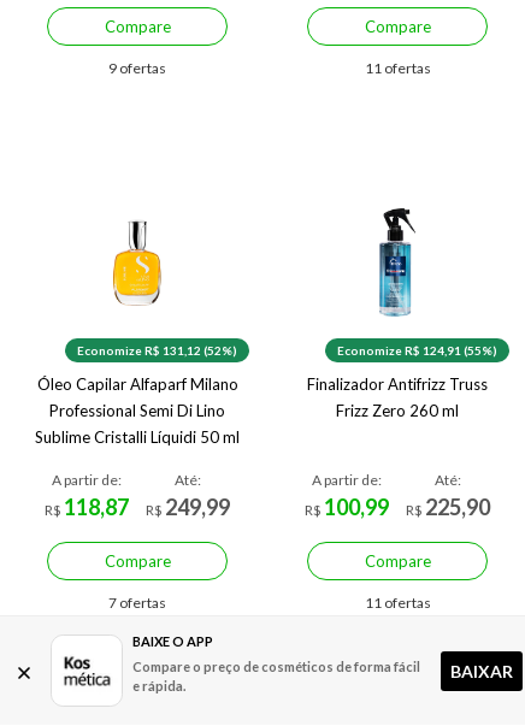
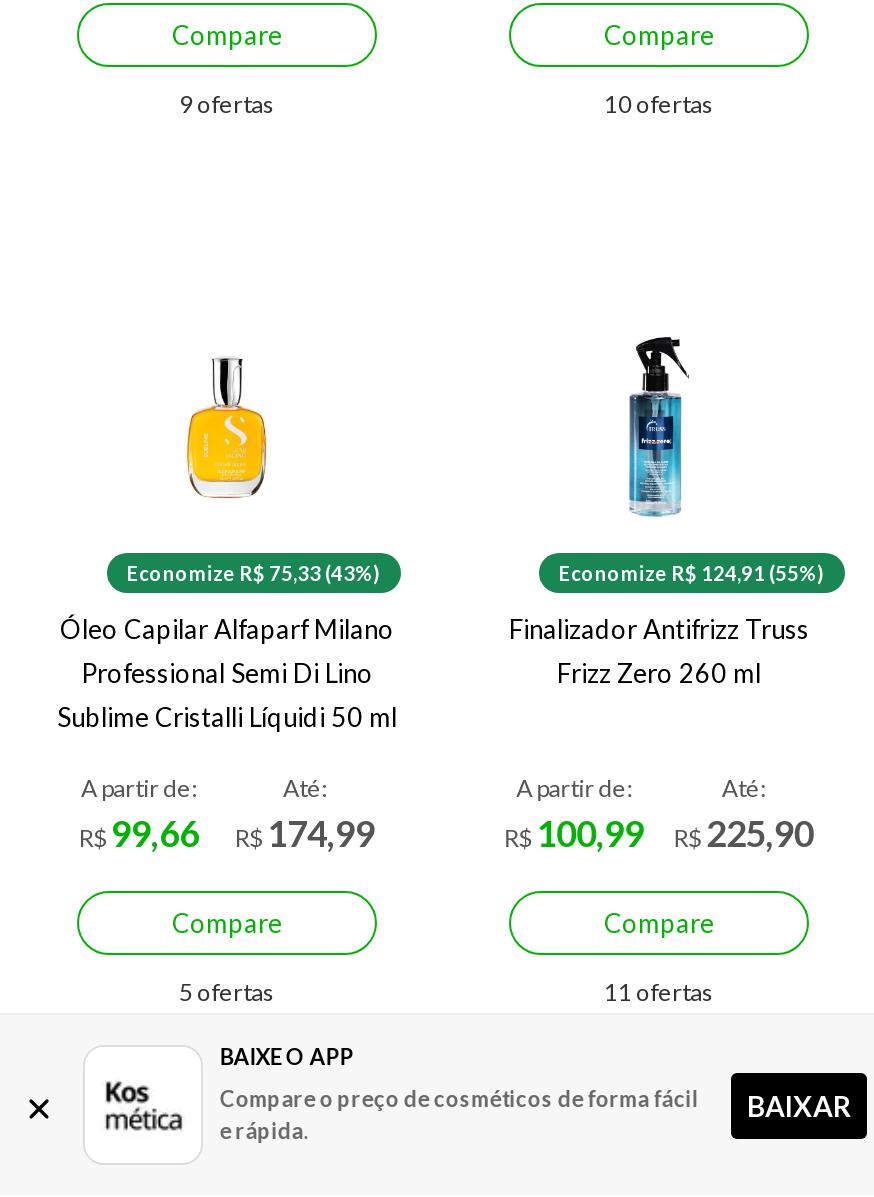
[364,59,430,77] 11 ofertas -> [604,89,714,119] 10 ofertas
[77,343,237,358] Economize R$ 131,12 (52%) -> [127,561,381,585] Economize R$ 75,33 (43%)
[44,494,128,520] R$118,87 -> [79,811,199,855] R$99,66
[146,494,230,520] R$249,99 -> [235,811,375,855] R$174,99
[108,594,166,612] 7 ofertas -> [179,977,275,1007] 5 ofertas

